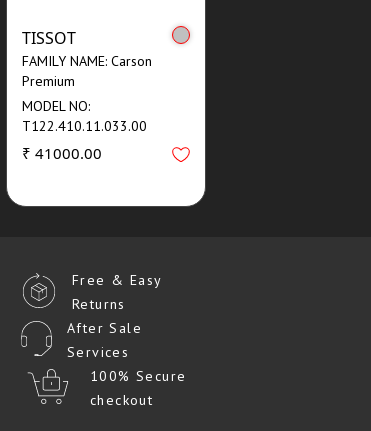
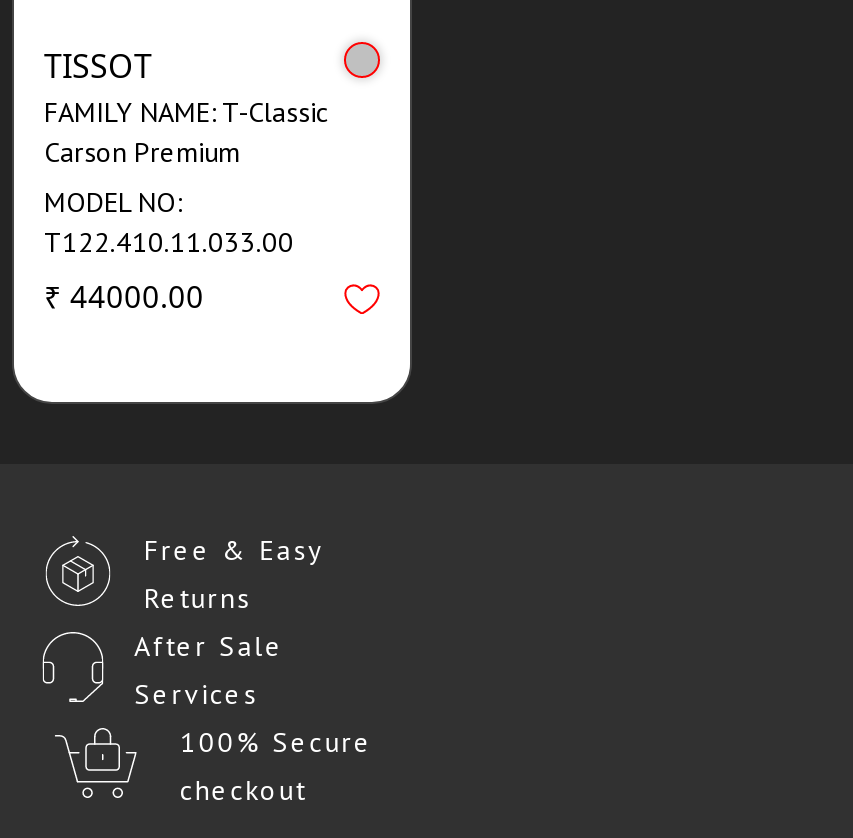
[22,52,152,90] FAMILY NAME: Carson | Premium -> [44,93,328,169] FAMILY NAME: T-Classic | Carson Premium
[22,143,102,163] ₹ 41000.00 -> [44,275,204,315] ₹ 44000.00

